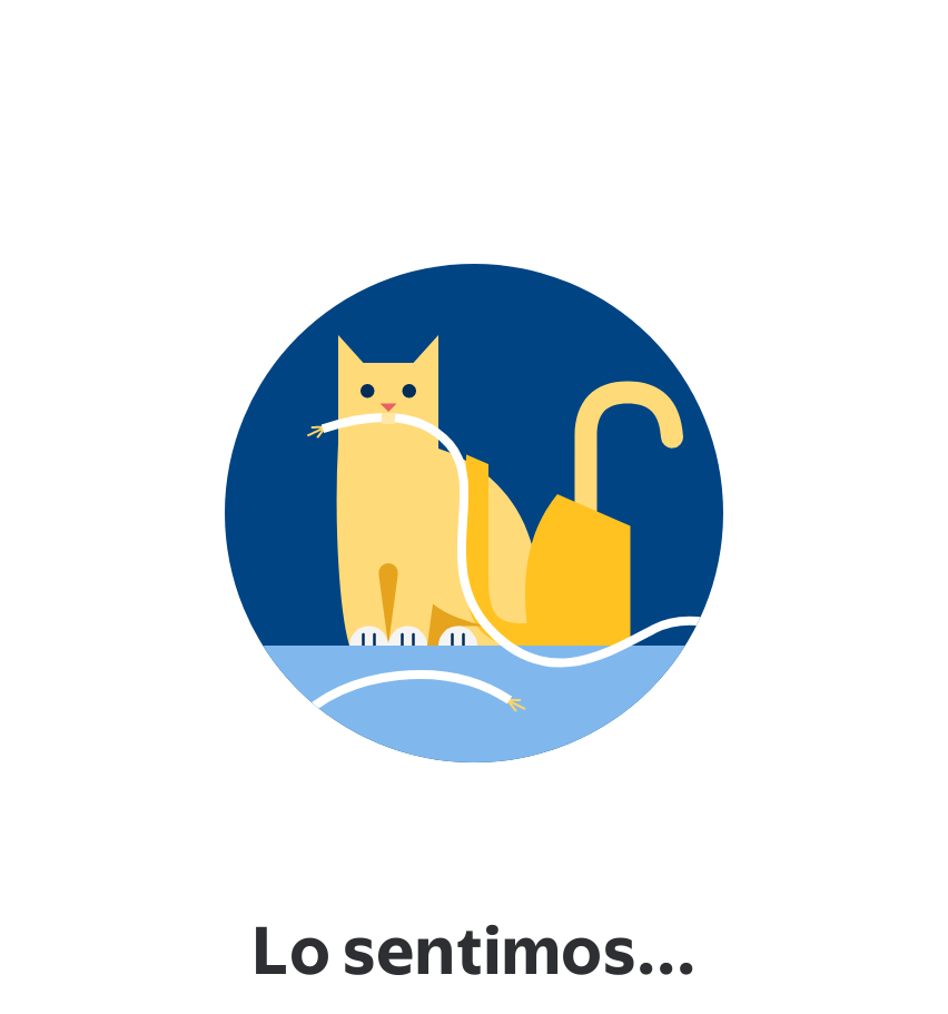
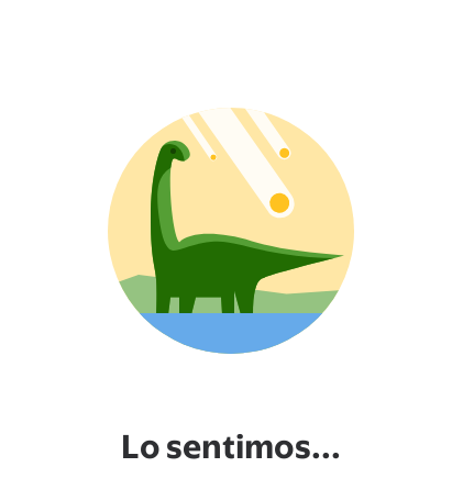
[223,262,725,713] [image] -> [108,108,354,329] [image]

